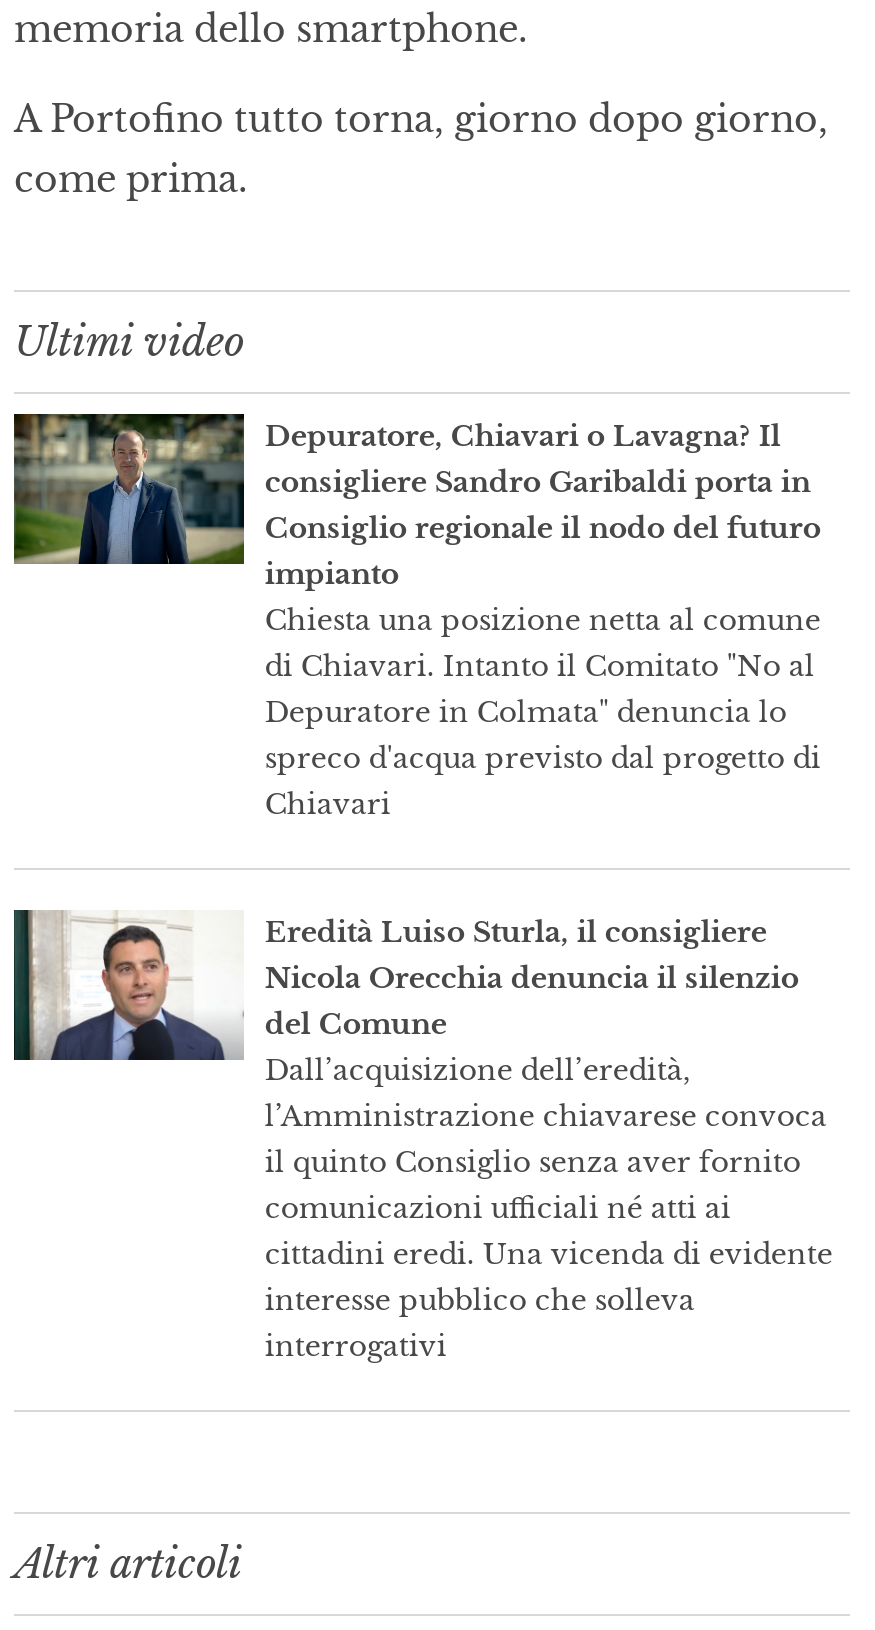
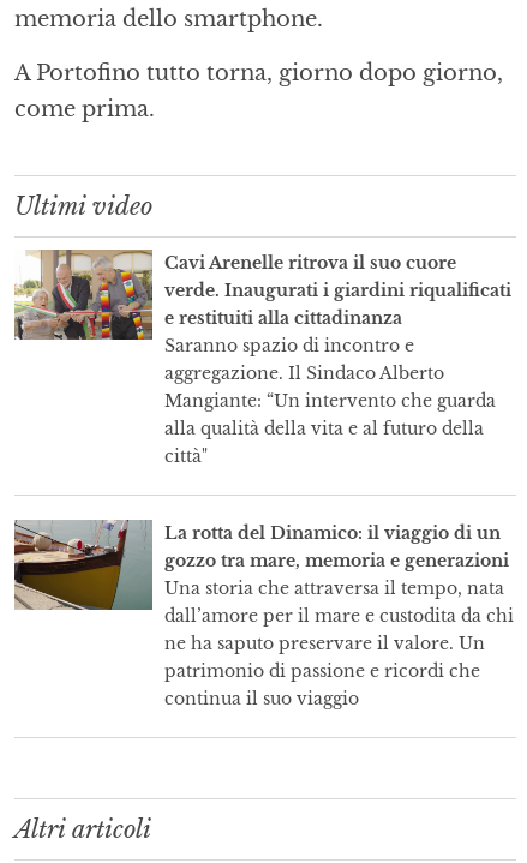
[12,412,821,821] [image] | Depuratore, Chiavari o Lavagna? Il | consigliere Sandro Garibaldi porta in | Consiglio regionale il nodo del futuro | impianto | Chiesta una posizione netta al comune | di Chiavari. Intanto il Comitato "No al | Depuratore in Colmata" denuncia lo | spreco d'acqua previsto dal progetto di | Chiavari -> [13,248,512,467] [image] | Cavi Arenelle ritrova il suo cuore | verde. Inaugurati i giardini riqualificati | e restituiti alla cittadinanza | Saranno spazio di incontro e | aggregazione. Il Sindaco Alberto | Mangiante: “Un intervento che guarda | alla qualità della vita e al futuro della | città"
[12,908,833,1363] [image] | Eredità Luiso Sturla, il consigliere | Nicola Orecchia denuncia il silenzio | del Comune | Dall’acquisizione dell’eredità, | l’Amministrazione chiavarese convoca | il quinto Consiglio senza aver fornito | comunicazioni ufficiali né atti ai | cittadini eredi. Una vicenda di evidente | interesse pubblico che solleva | interrogativi -> [13,519,514,709] [image] | La rotta del Dinamico: il viaggio di un | gozzo tra mare, memoria e generazioni | Una storia che attraversa il tempo, nata | dall’amore per il mare e custodita da chi | ne ha saputo preservare il valore. Un | patrimonio di passione e ricordi che | continua il suo viaggio

